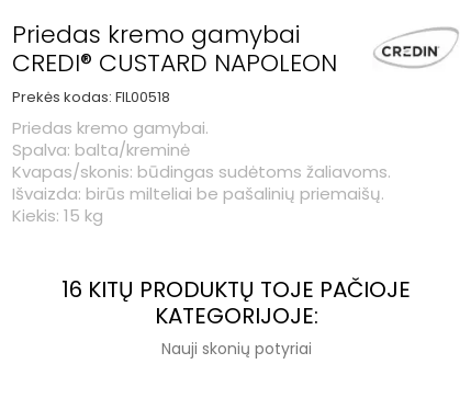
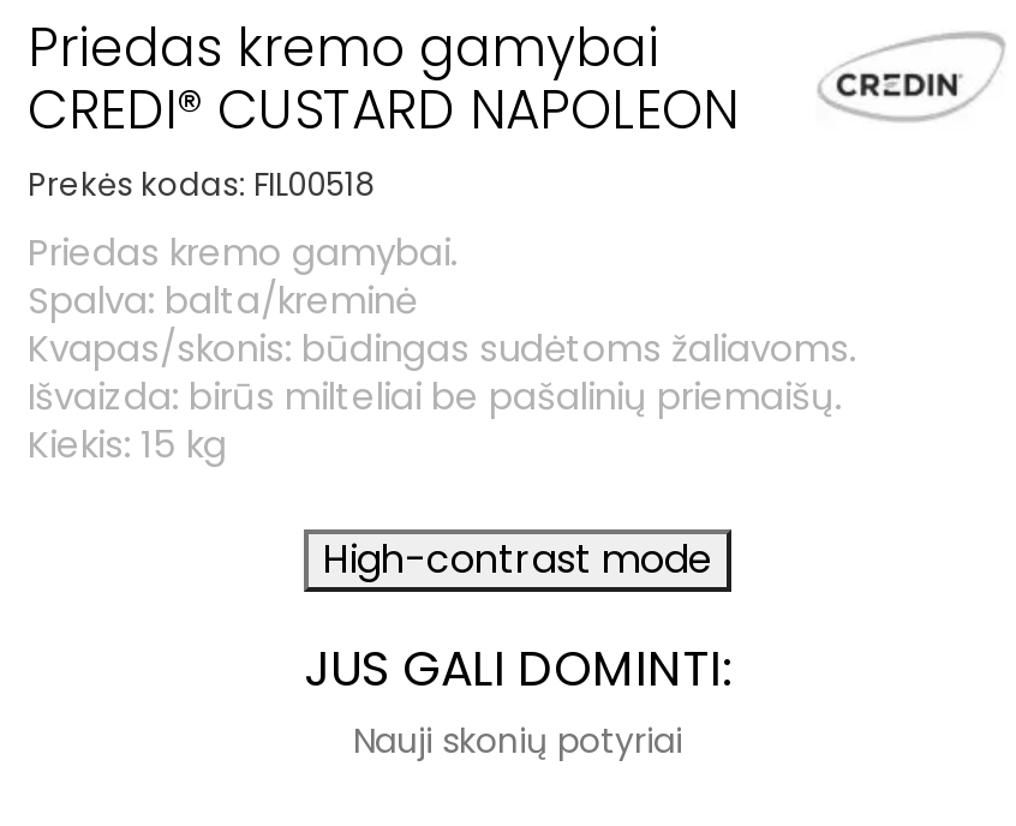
[61,274,411,331] 16 KITŲ PRODUKTŲ TOJE PAČIOJE | KATEGORIJOJE: -> [304,532,731,702] High-contrast mode | JUS GALI DOMINTI:

